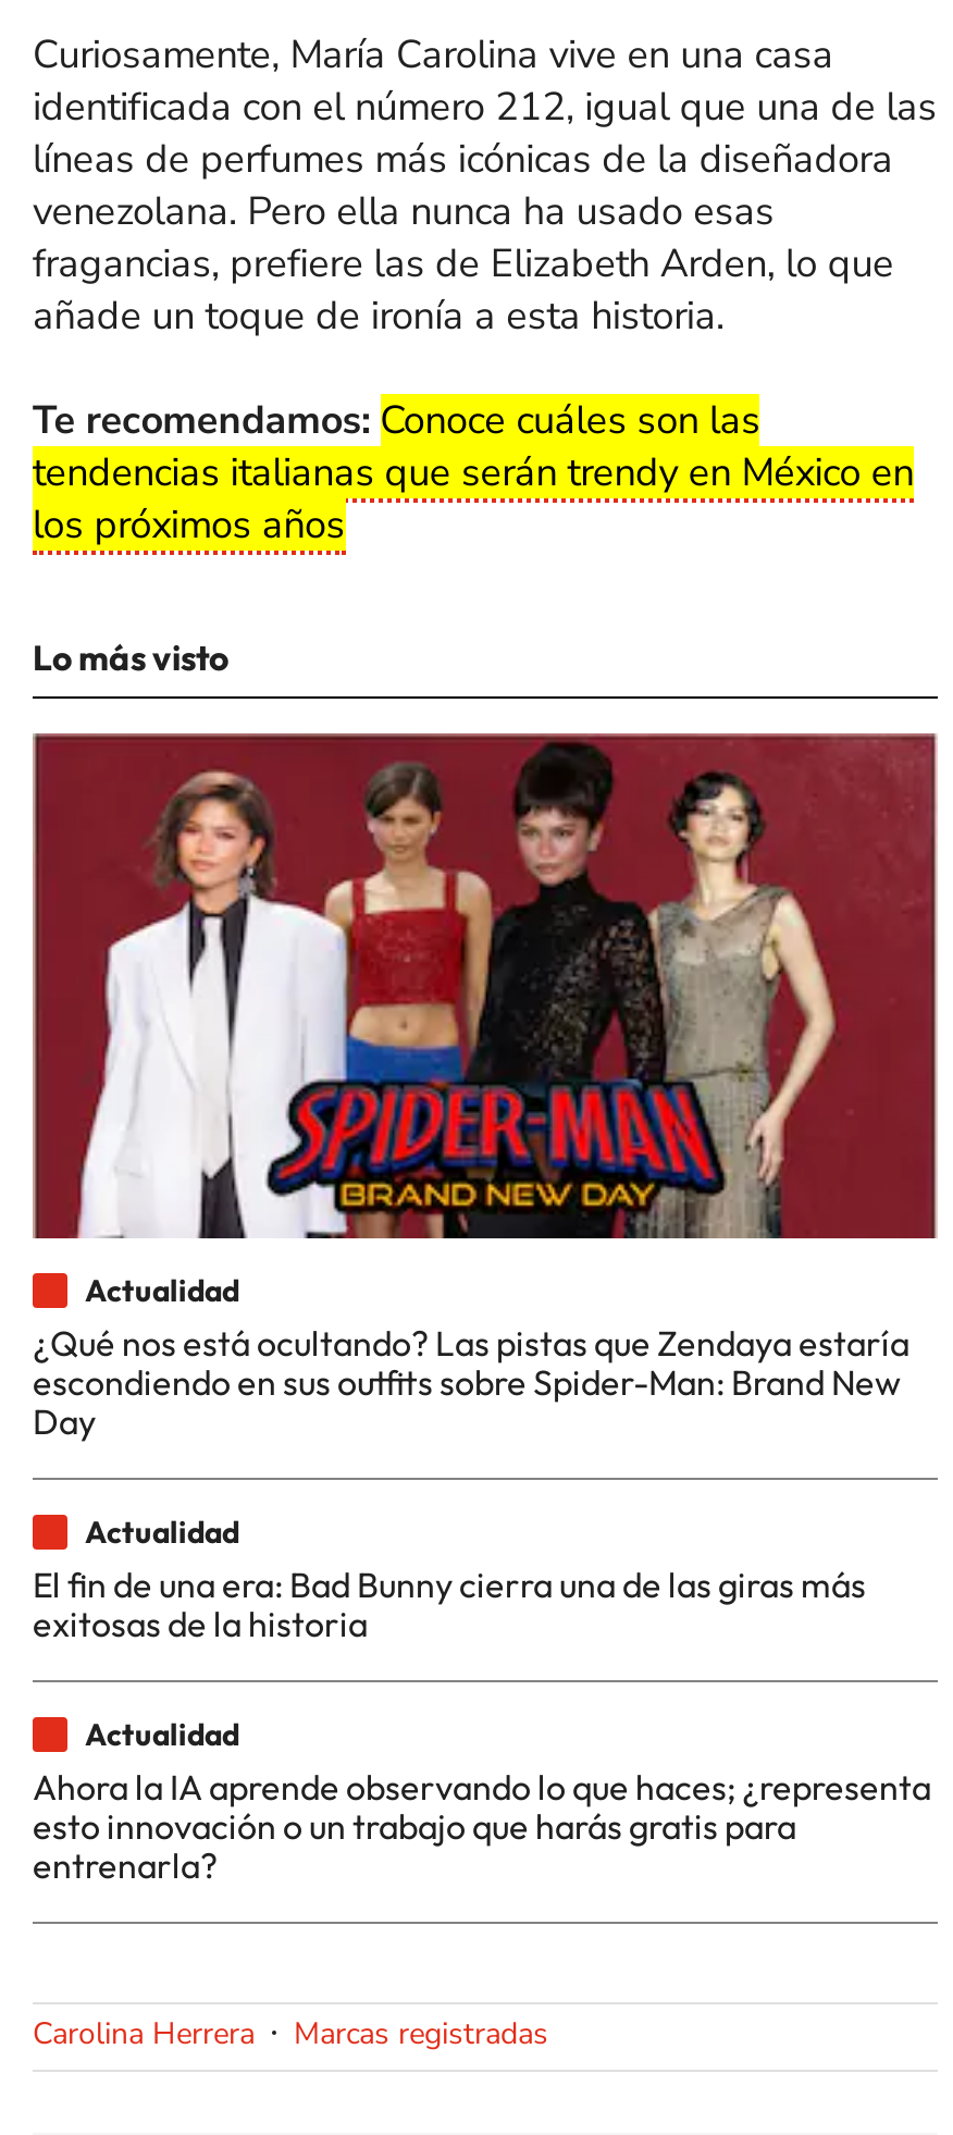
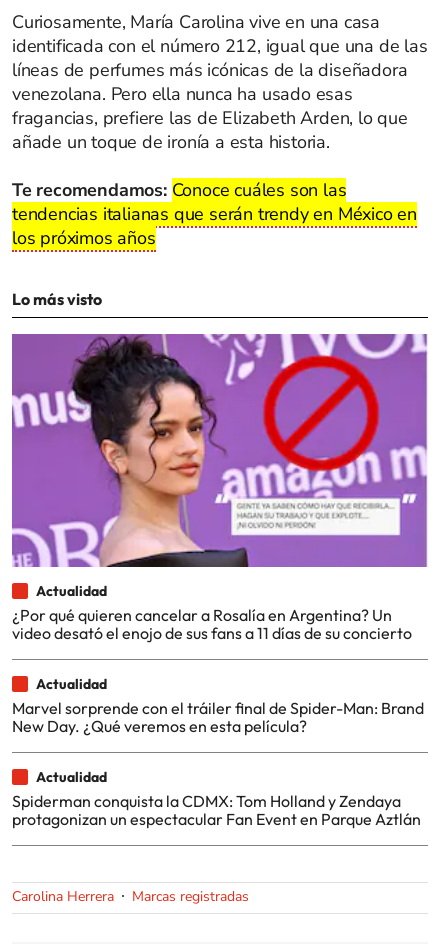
[30,731,938,1444] [image] | ¿Qué nos está ocultando? Las pistas que Zendaya estaría | escondiendo en sus outfits sobre Spider-Man: Brand New | Day -> [12,334,427,643] [image] | ¿Por qué quieren cancelar a Rosalía en Argentina? Un | video desató el enojo de sus fans a 11 días de su concierto
[33,1563,866,1646] El fin de una era: Bad Bunny cierra una de las giras más | exitosas de la historia -> [12,698,424,736] Marvel sorprende con el tráiler final de Spider-Man: Brand | New Day. ¿Qué veremos en esta película?
[33,1766,931,1888] Ahora la IA aprende observando lo que haces; ¿representa | esto innovación o un trabajo que harás gratis para | entrenarla? -> [12,791,421,829] Spiderman conquista la CDMX: Tom Holland y Zendaya | protagonizan un espectacular Fan Event en Parque Aztlán

